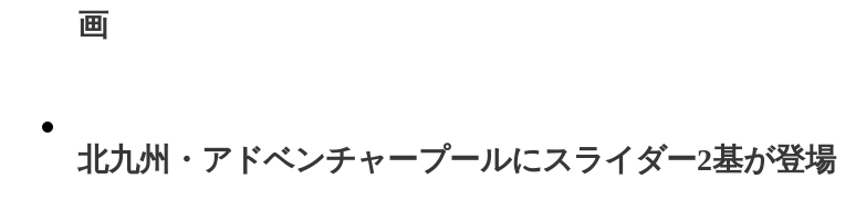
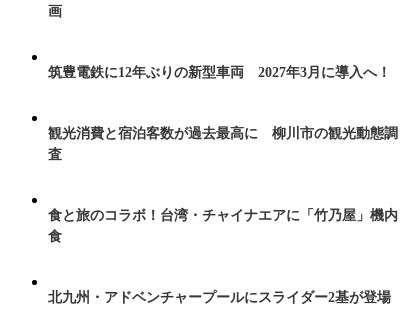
none -> [48,65,391,80] 筑豊電鉄に12年ぶりの新型車両 2027年3月に導入へ！
none -> [48,126,398,162] 観光消費と宿泊客数が過去最高に 柳川市の観光動態調 | 査
none -> [48,208,398,244] 食と旅のコラボ！台湾・チャイナエアに「竹乃屋」機内 | 食

